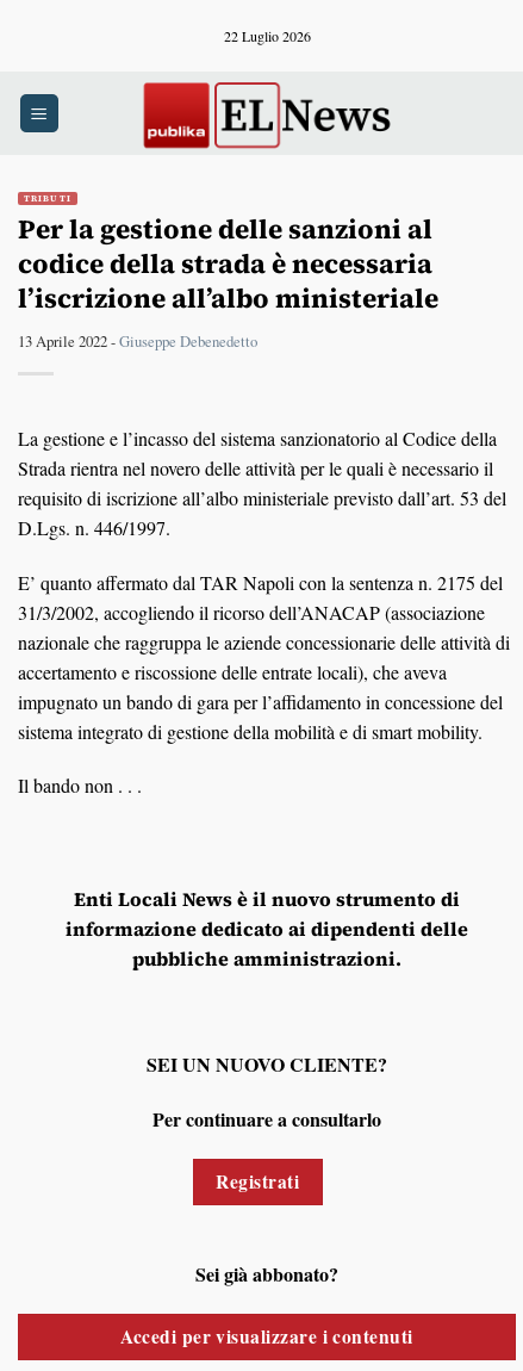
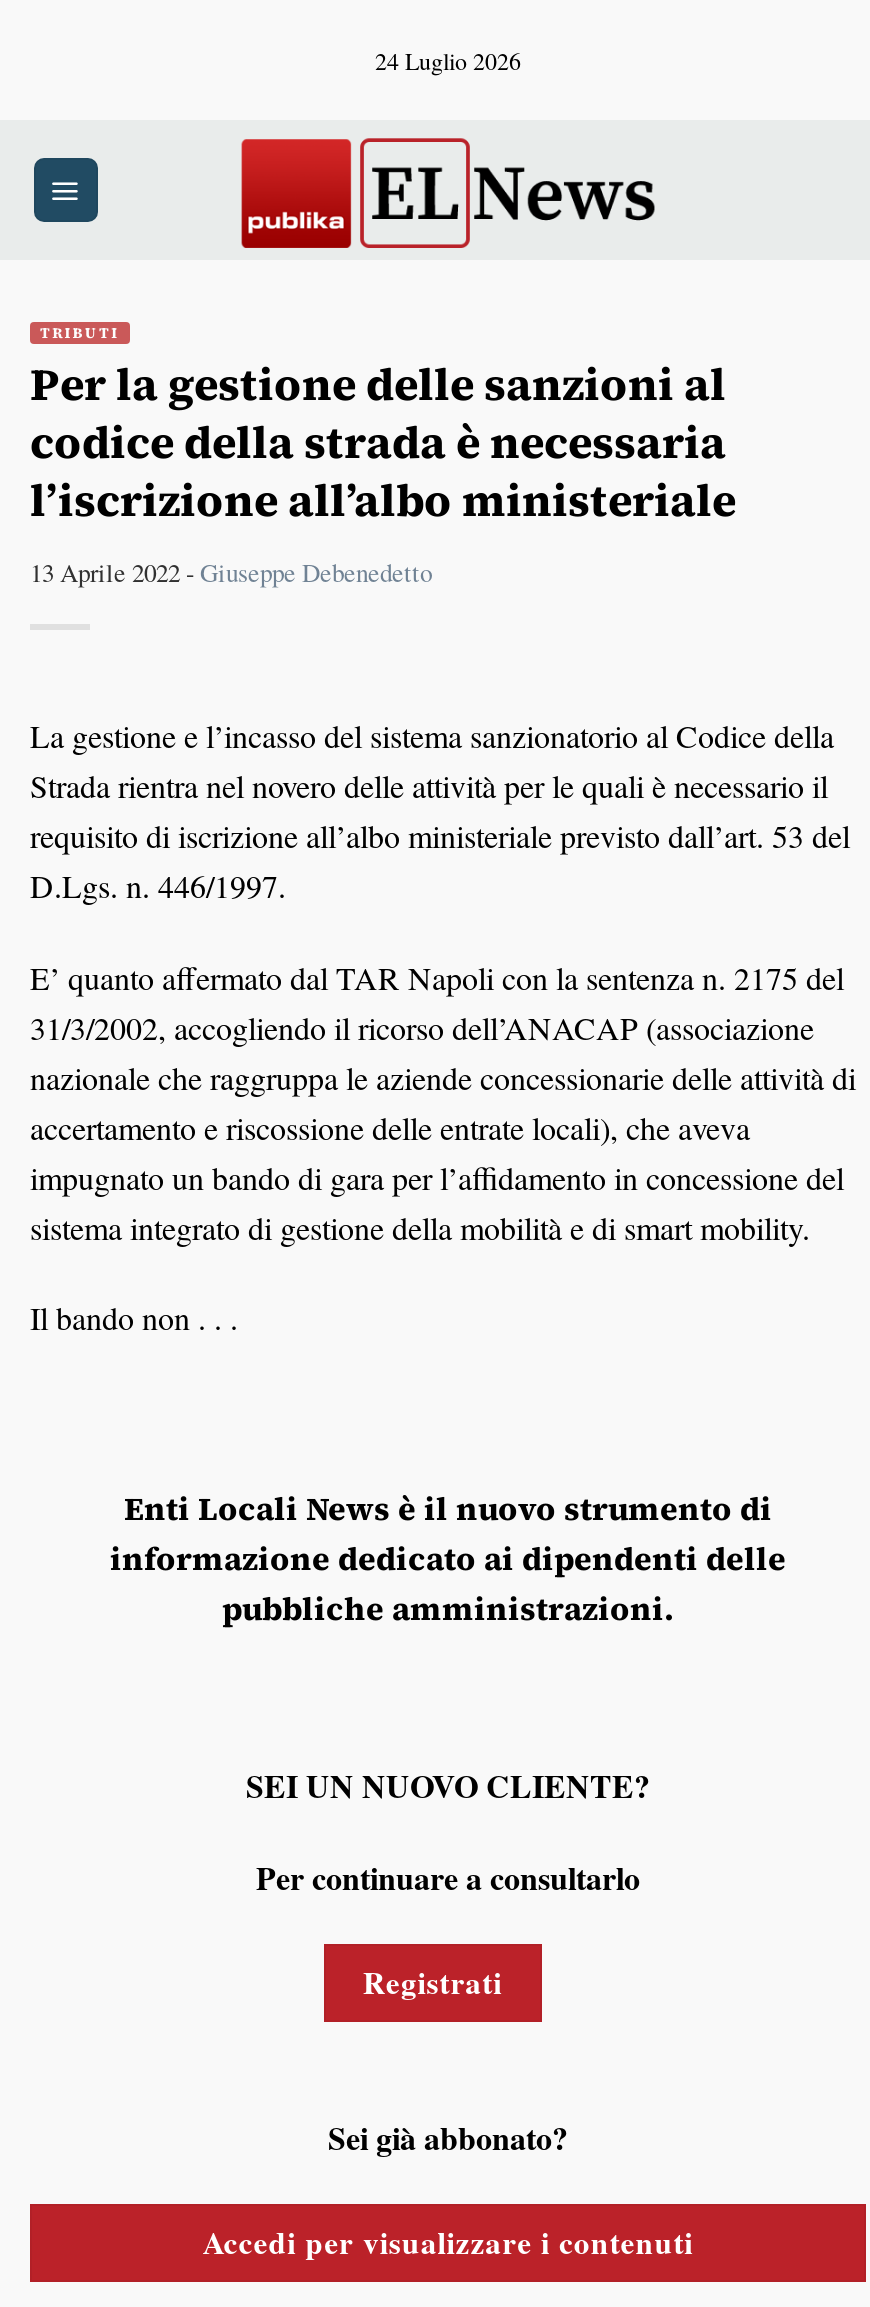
[223,26,310,45] 22 Luglio 2026 -> [375,43,521,75] 24 Luglio 2026

